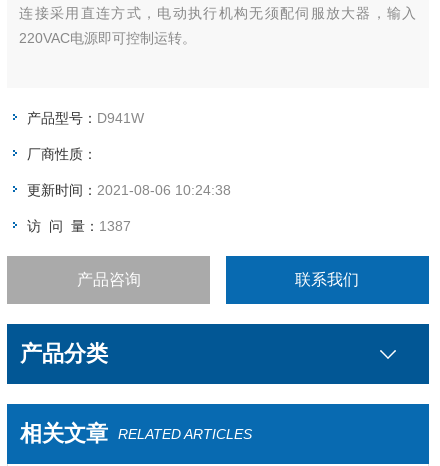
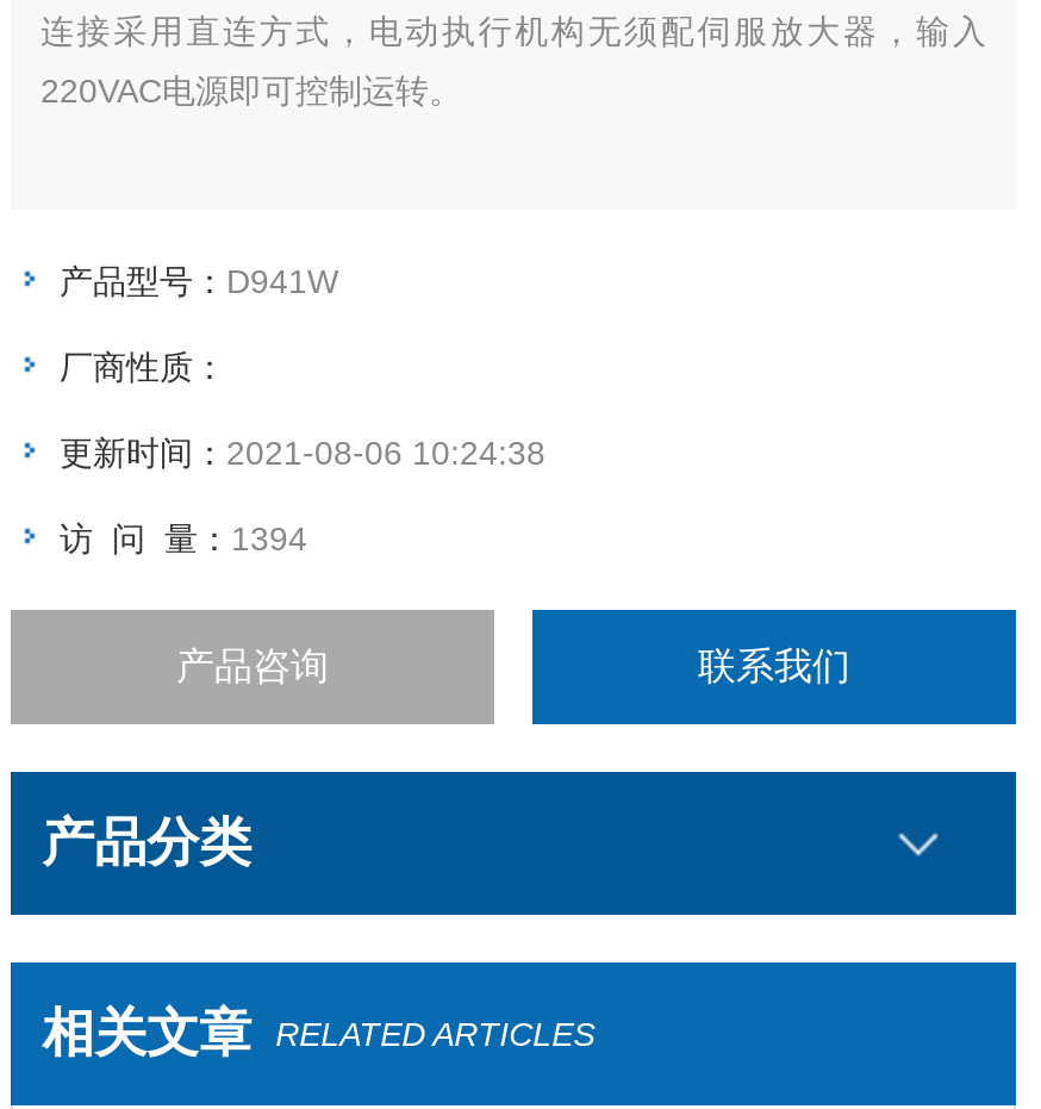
[27,218,131,234] 访 问 量：1387 -> [59,519,307,557] 访 问 量：1394

